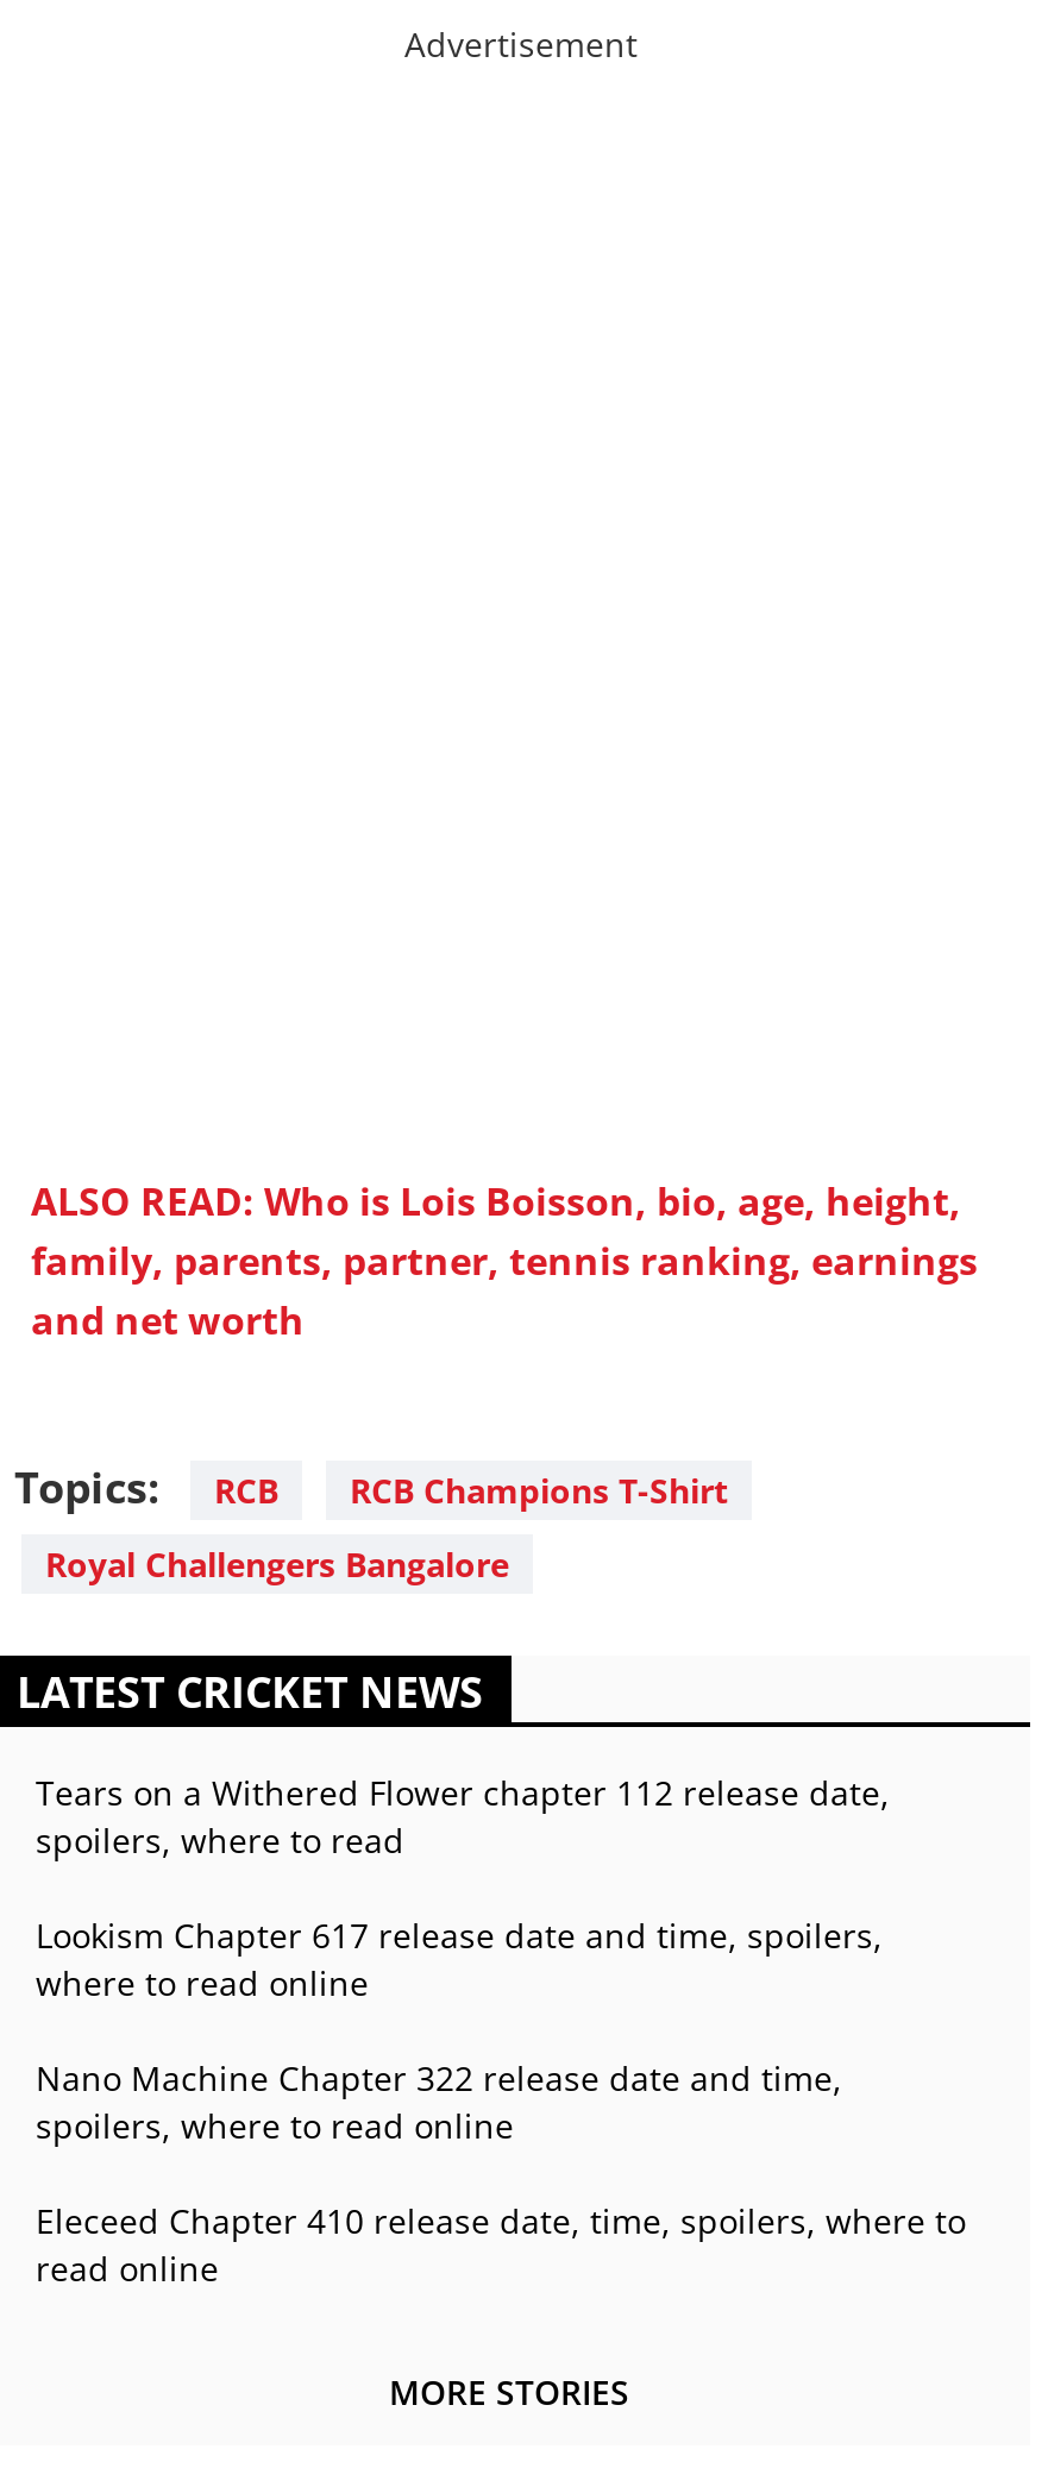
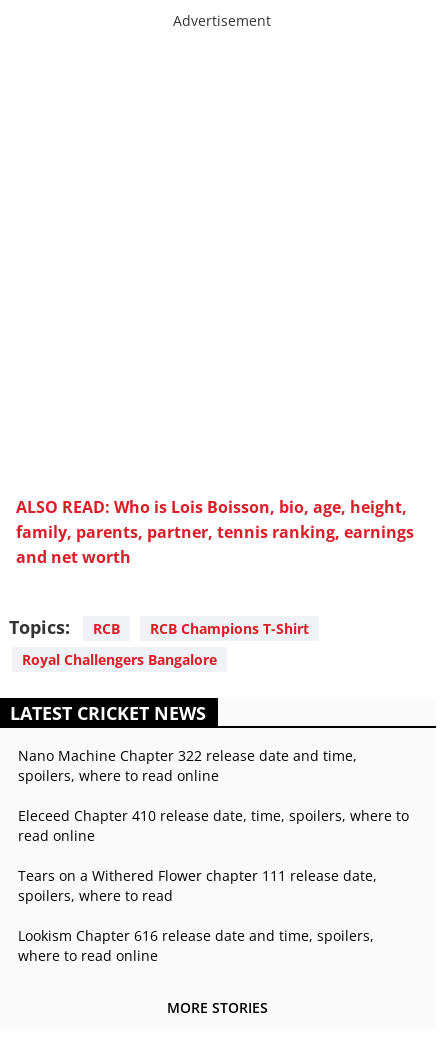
[36,1770,890,1958] Tears on a Withered Flower chapter 112 release date, | Lookism Chapter 617 release date and time, spoilers, -> none
moved [36,1818,404,1863] -> [18,886,173,905]: spoilers, where to read
moved [36,1960,369,2006] -> [18,946,158,965]: where to read online
moved [36,2056,966,2291] -> [18,746,409,845]: Nano Machine Chapter 322 release date and time, | spoilers, where to read online | Eleceed Chapter 410 release date, time, spoilers, where to | read online
none -> [18,866,377,945] Tears on a Withered Flower chapter 111 release date, | Lookism Chapter 616 release date and time, spoilers,

